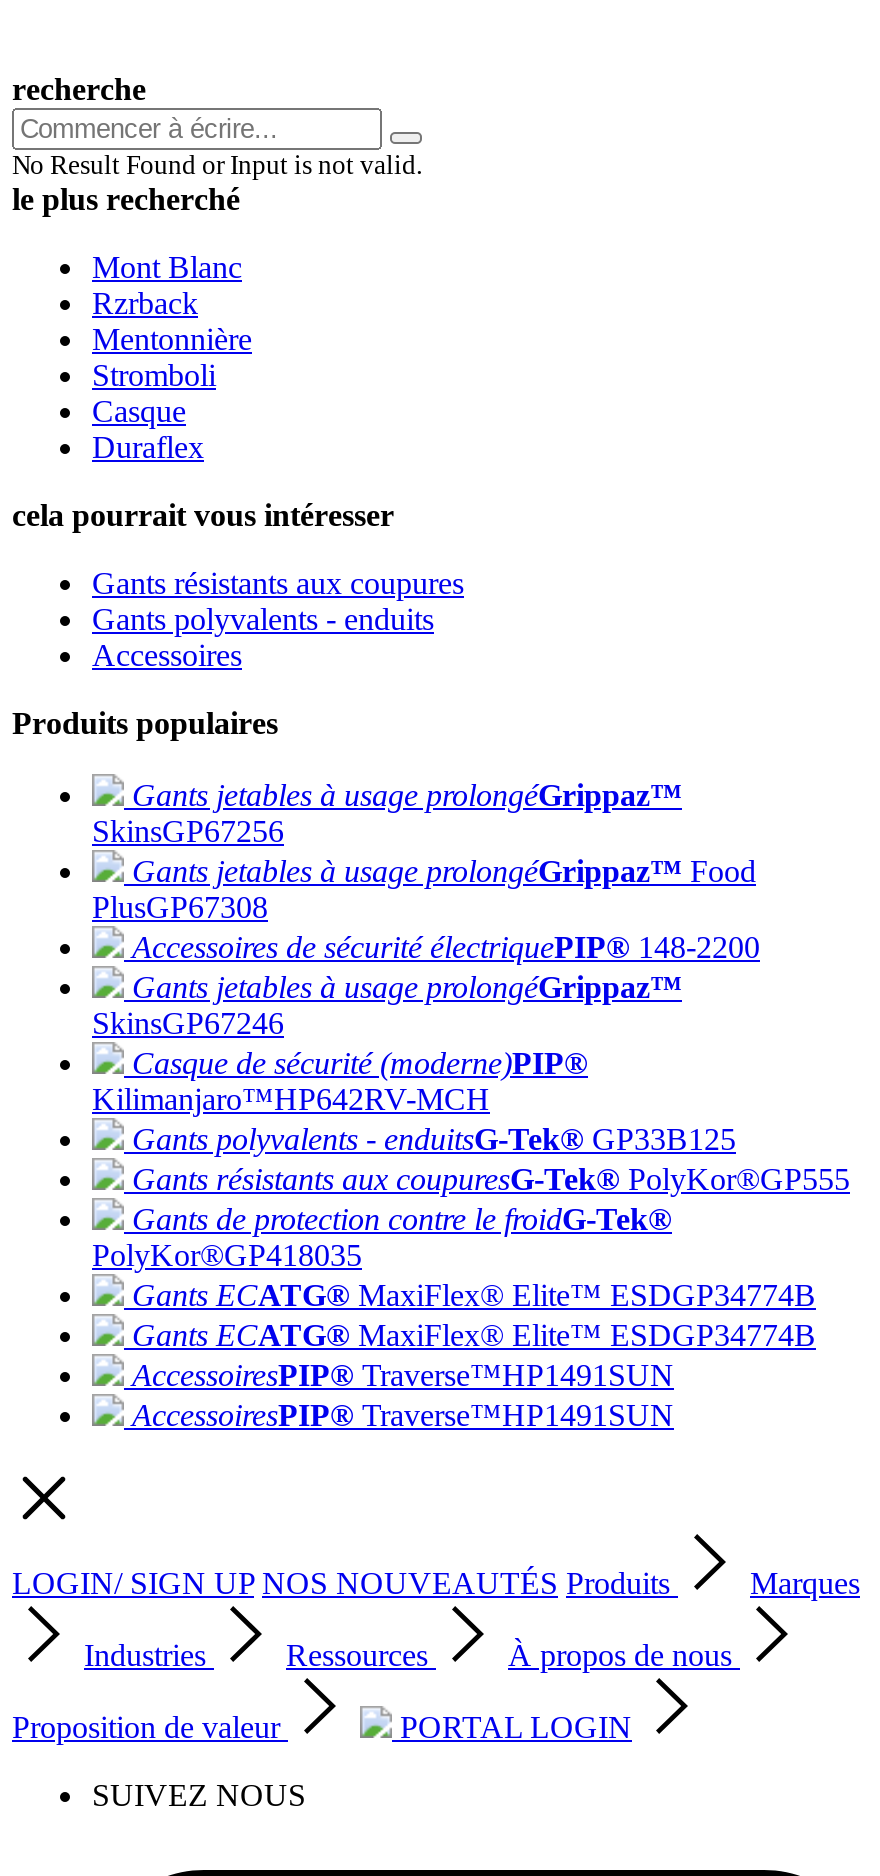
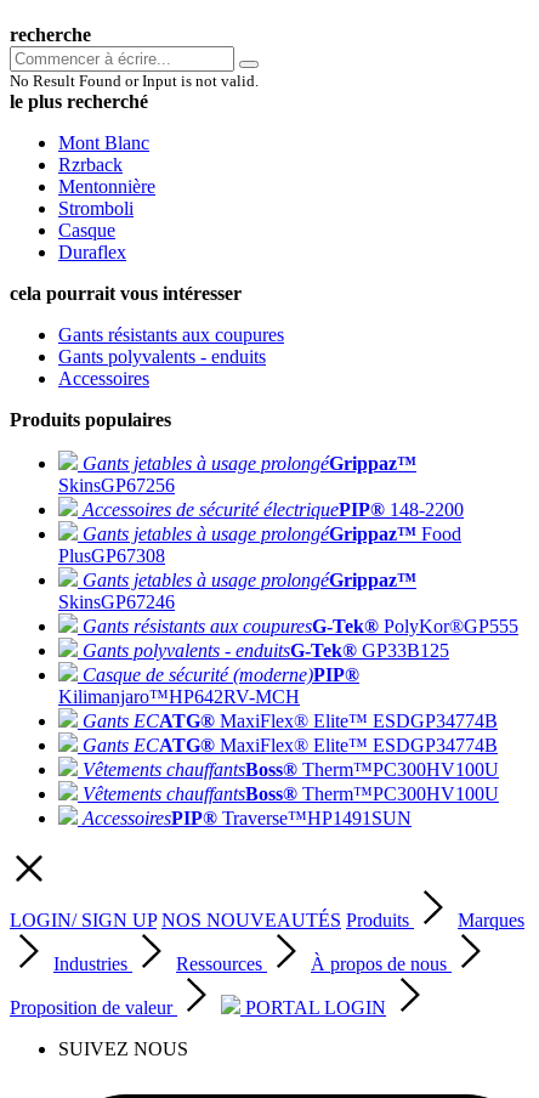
moved [92,854,756,924] -> [58,523,461,566]: Gants jetables à usage prolongéGrippaz™ Food | PlusGP67308
moved [132,930,760,964] -> [83,499,464,520]: Accessoires de sécurité électriquePIP® 148-2200
moved [92,1046,588,1116] -> [58,664,359,707]: Casque de sécurité (moderne)PIP® | Kilimanjaro™HP642RV-MCH
moved [132,1122,850,1196] -> [83,616,518,661]: Gants résistants aux coupuresG-Tek® PolyKor®GP555 | Gants polyvalents - enduitsG-Tek® GP33B125
[92,1202,672,1272] Gants de protection contre le froidG-Tek® | PolyKor®GP418035 -> none
moved [132,1278,816,1352] -> [83,711,498,755]: Gants ECATG® MaxiFlex® Elite™ ESDGP34774B | Gants ECATG® MaxiFlex® Elite™ ESDGP34774B
[132,1358,674,1392] AccessoiresPIP® Traverse™HP1491SUN -> [83,759,499,804] Vêtements chauffantsBoss® Therm™PC300HV100U | Vêtements chauffantsBoss® Therm™PC300HV100U

